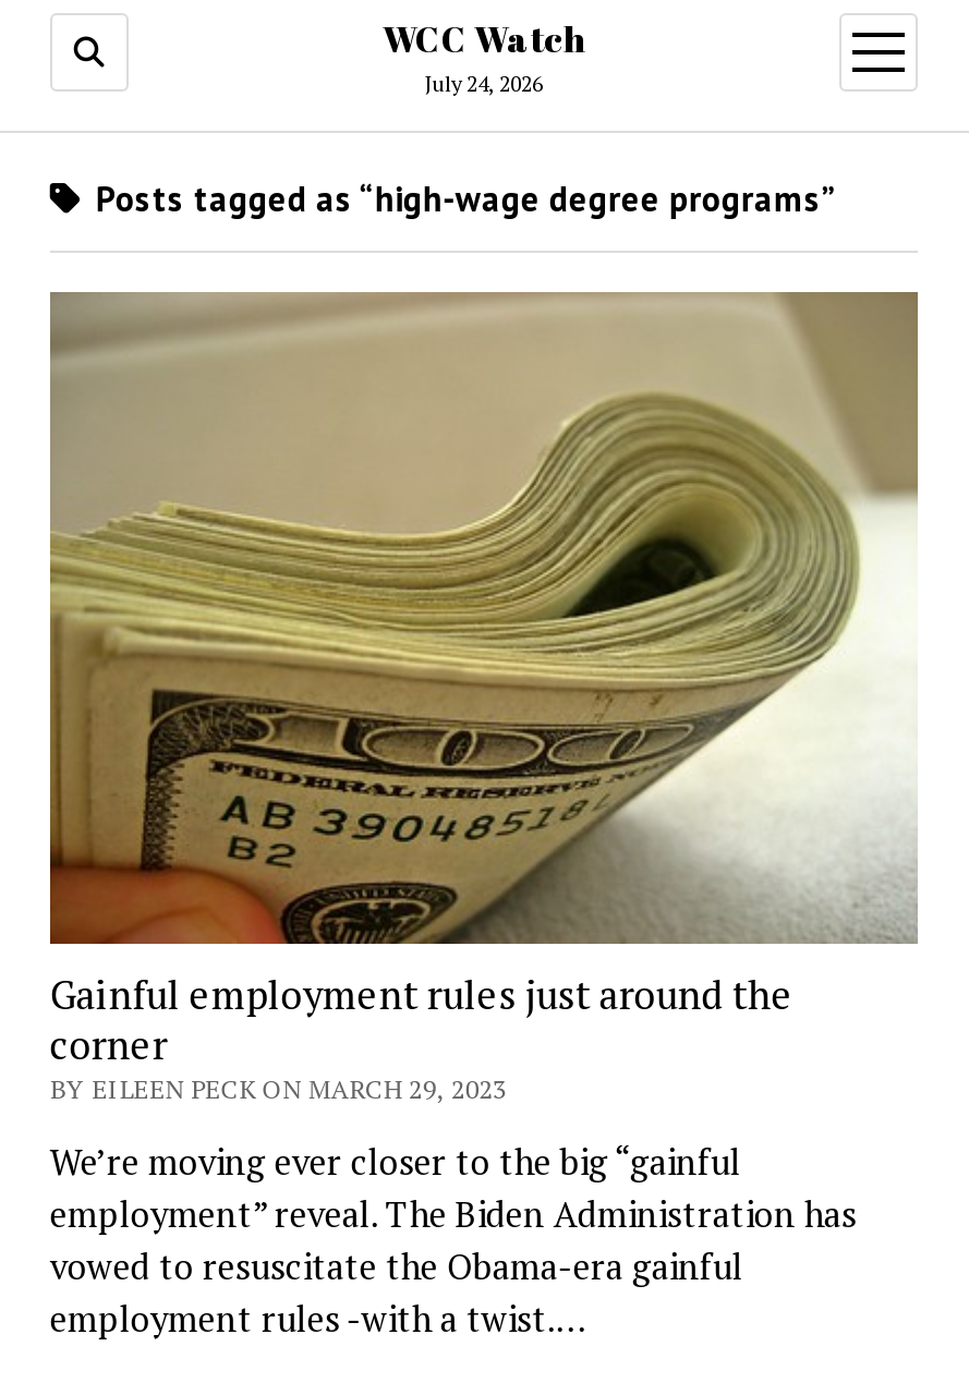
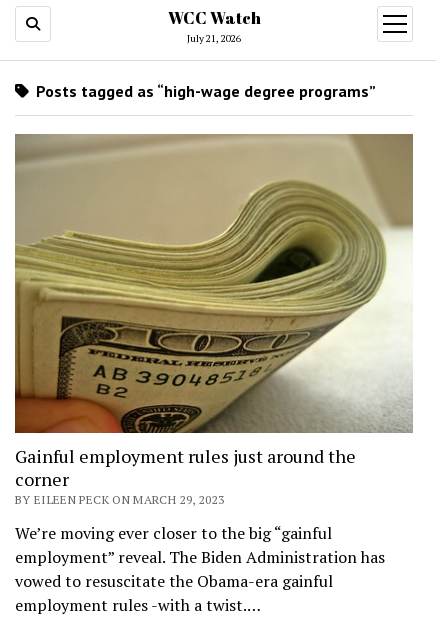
[425,70,543,98] July 24, 2026 -> [187,32,241,45] July 21, 2026

